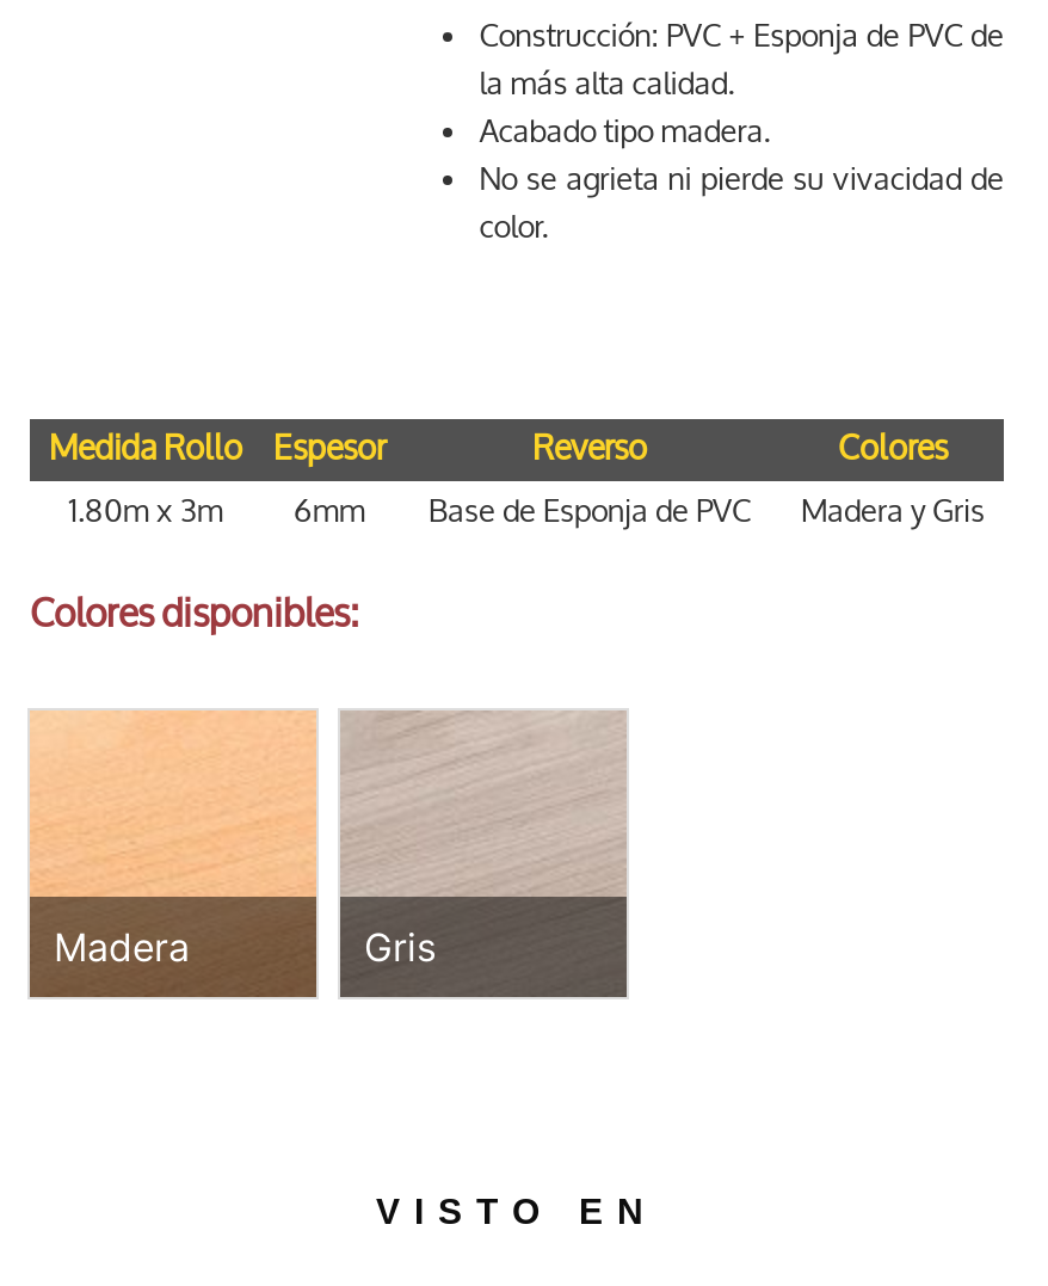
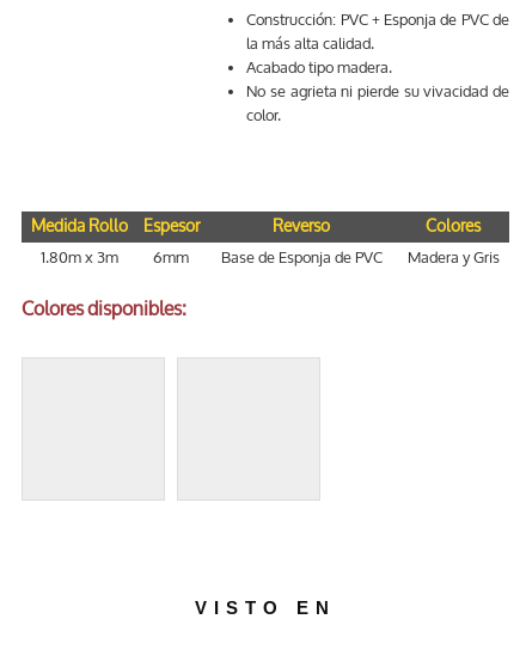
[27,708,436,999] [image] | Madera | Gris -> none
[338,708,629,999] [image] -> none

